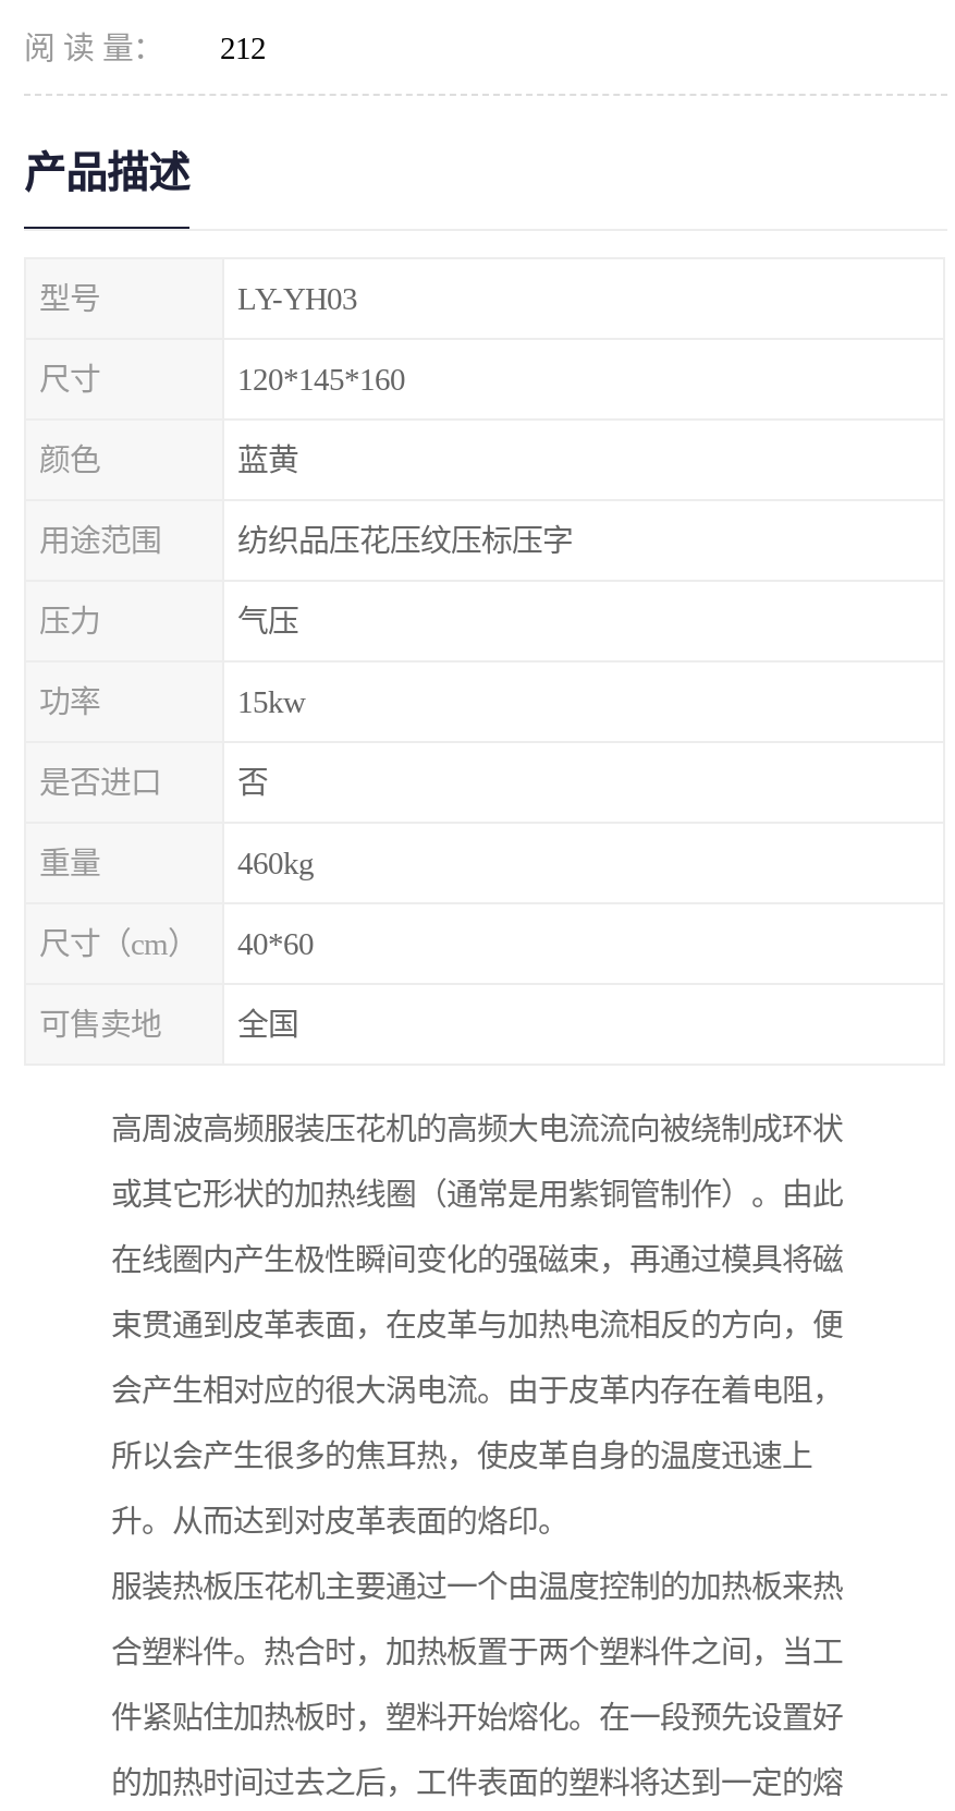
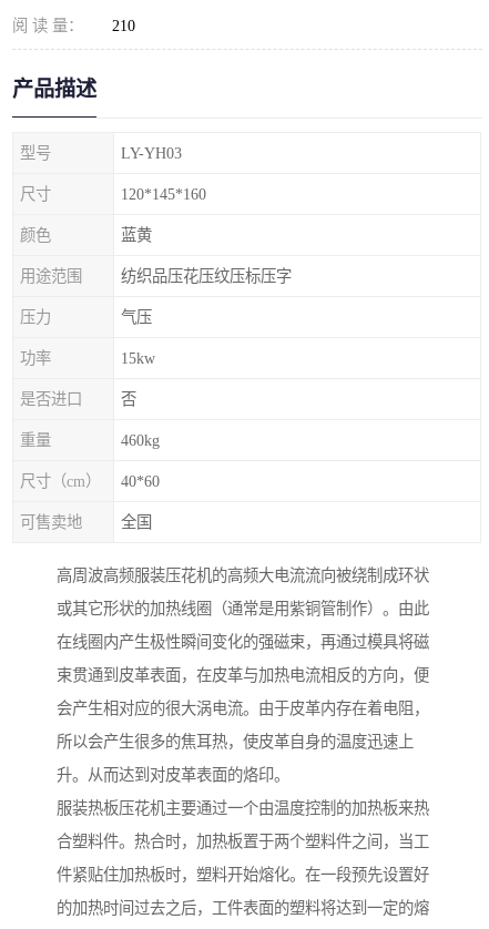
[24,31,266,65] 阅 读 量： 212 -> [12,17,135,34] 阅 读 量： 210

